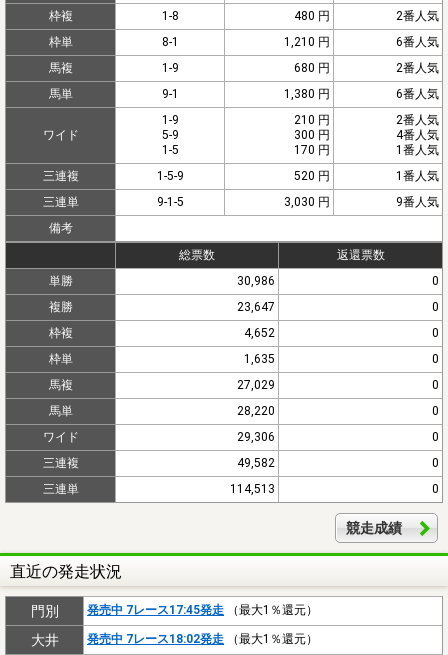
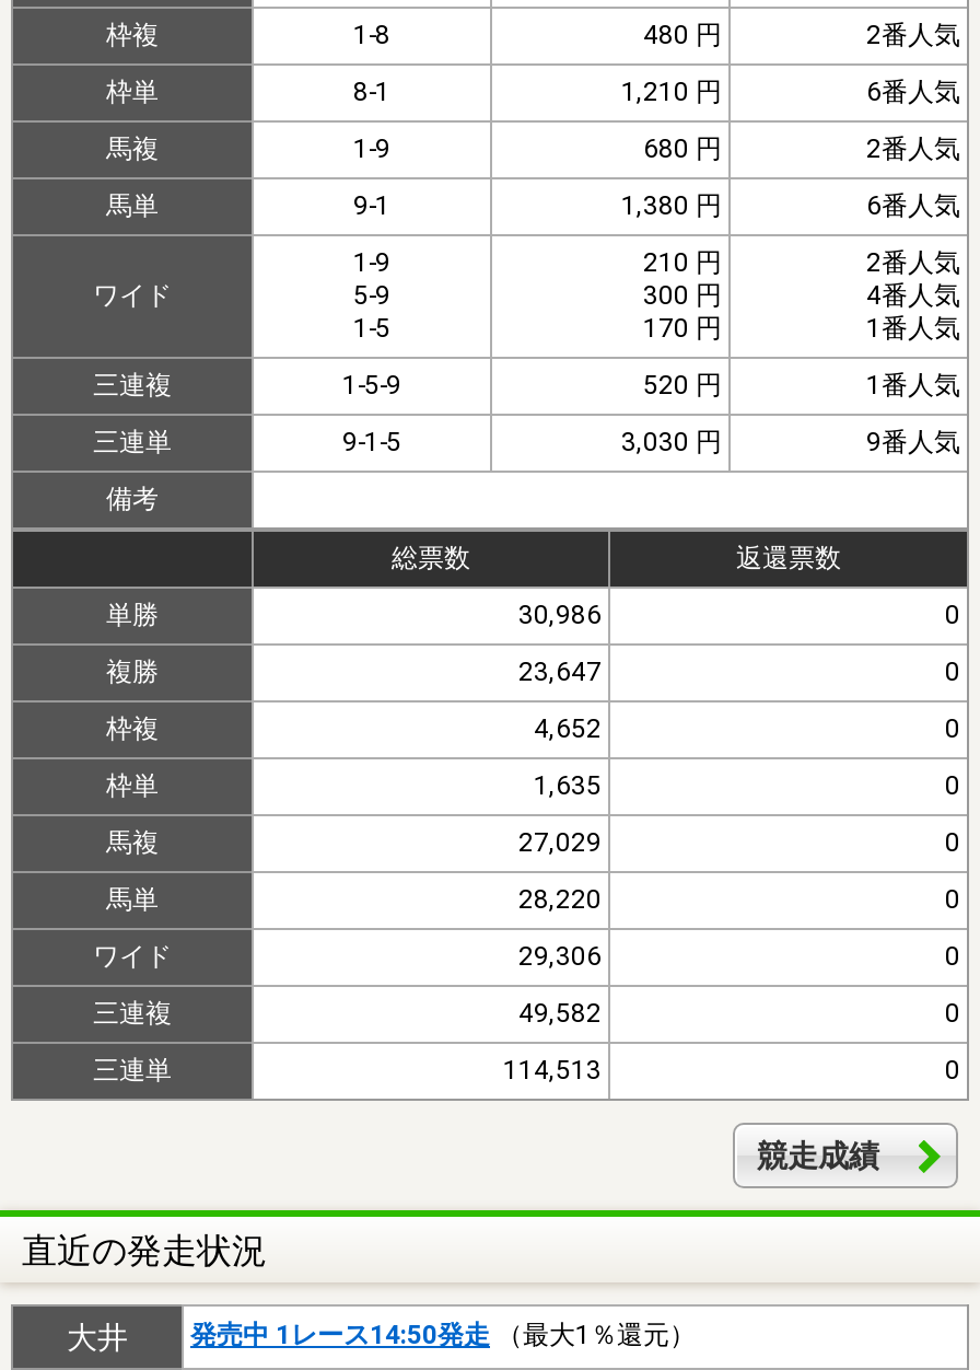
[30,603,318,619] 門別 | 発売中 7レース17:45発走（最大1％還元） -> none
[87,632,318,646] 発売中 7レース18:02発走（最大1％還元） -> [190,1319,696,1350] 発売中 1レース14:50発走（最大1％還元）

